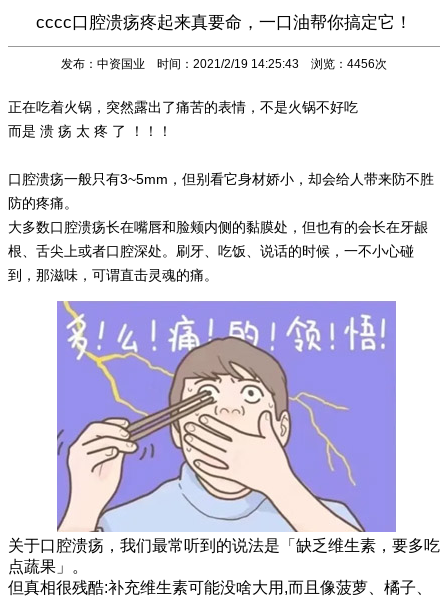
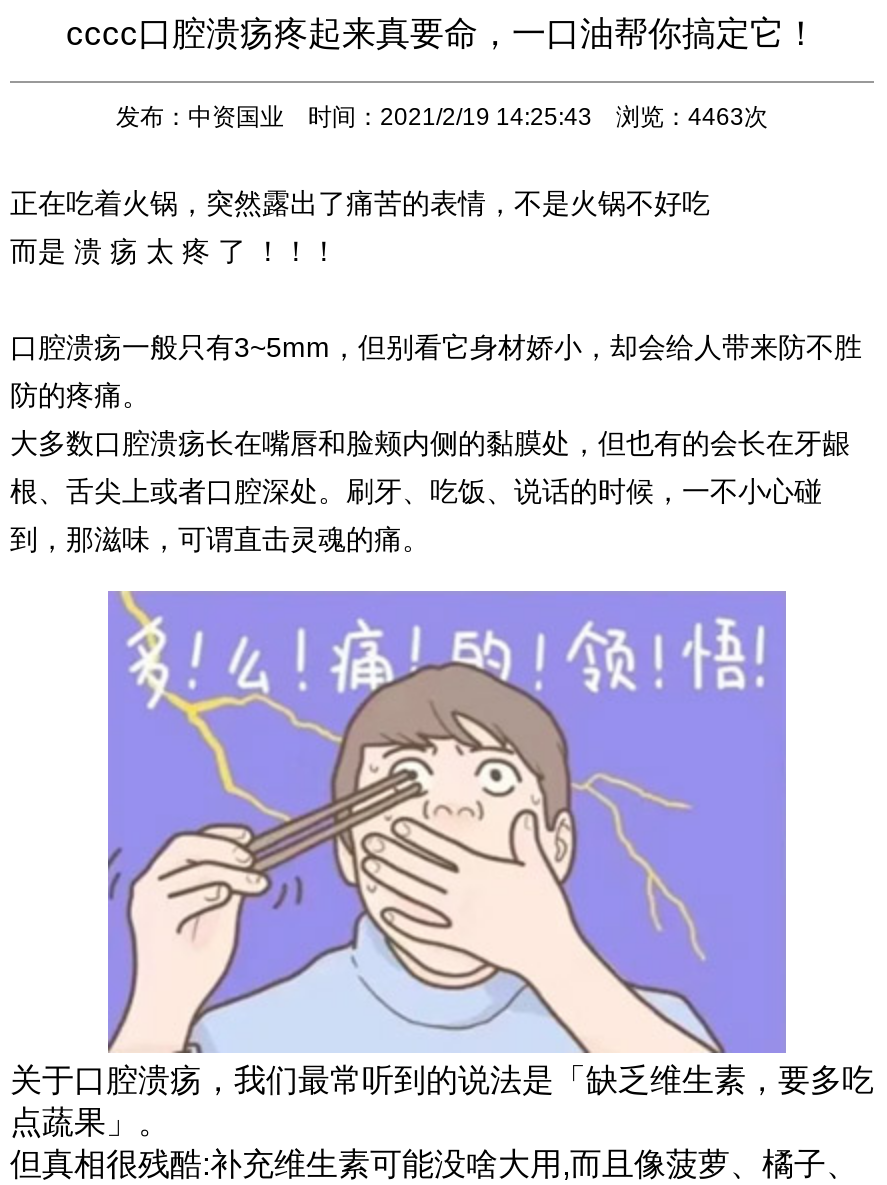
[61,57,387,71] 发布：中资国业 时间：2021/2/19 14:25:43 浏览：4456次 -> [116,103,768,131] 发布：中资国业 时间：2021/2/19 14:25:43 浏览：4463次

